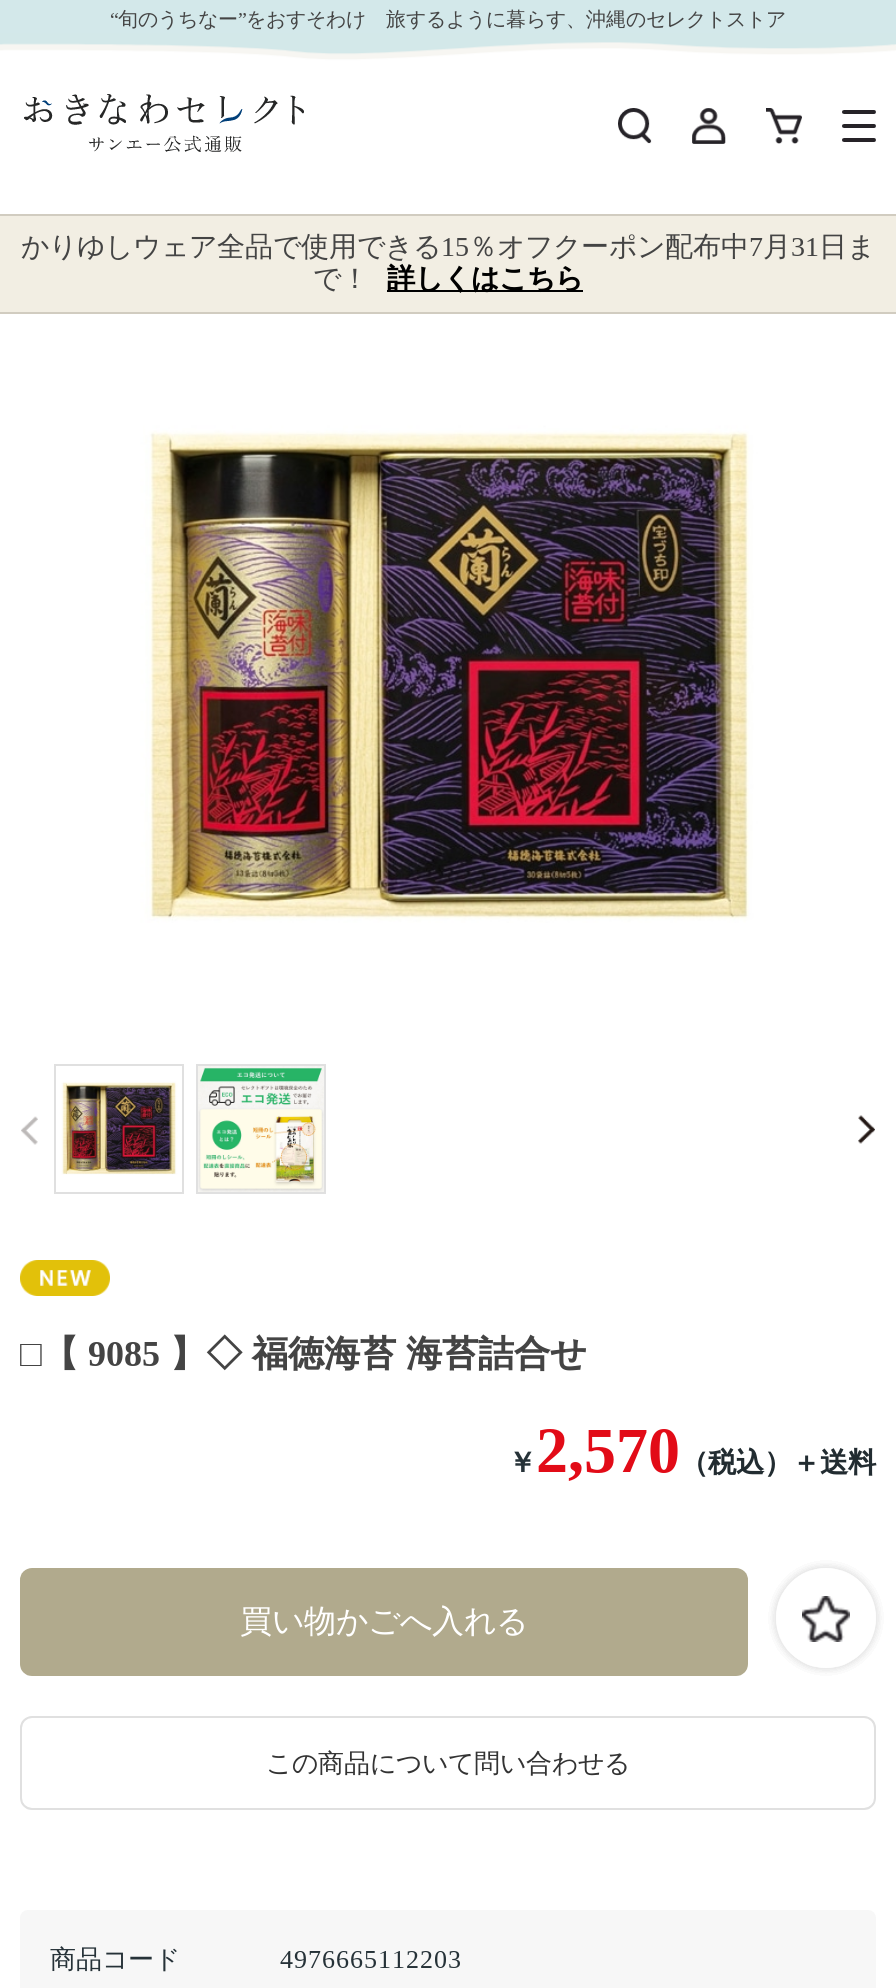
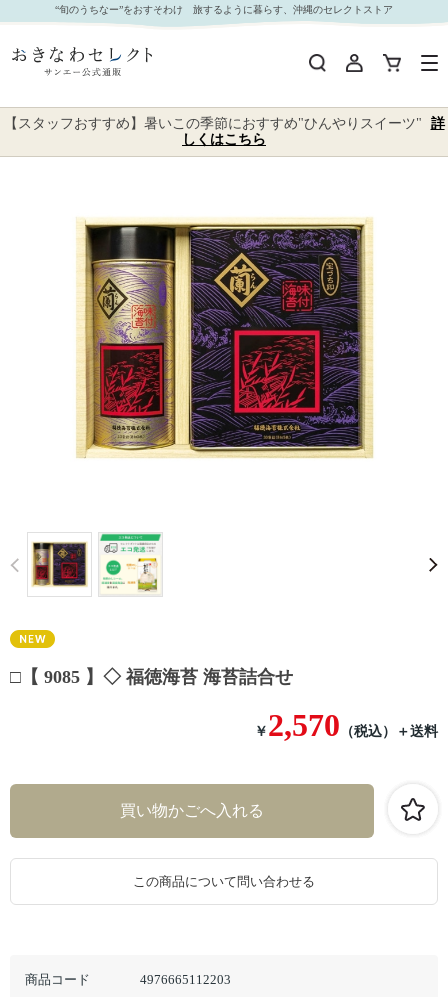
[21,232,875,294] かりゆしウェア全品で使用できる15％オフクーポン配布中7月31日ま | で！ 詳しくはこちら -> [3,116,444,147] 【スタッフおすすめ】暑いこの季節におすすめ"ひんやりスイーツ" 詳 | しくはこちら

